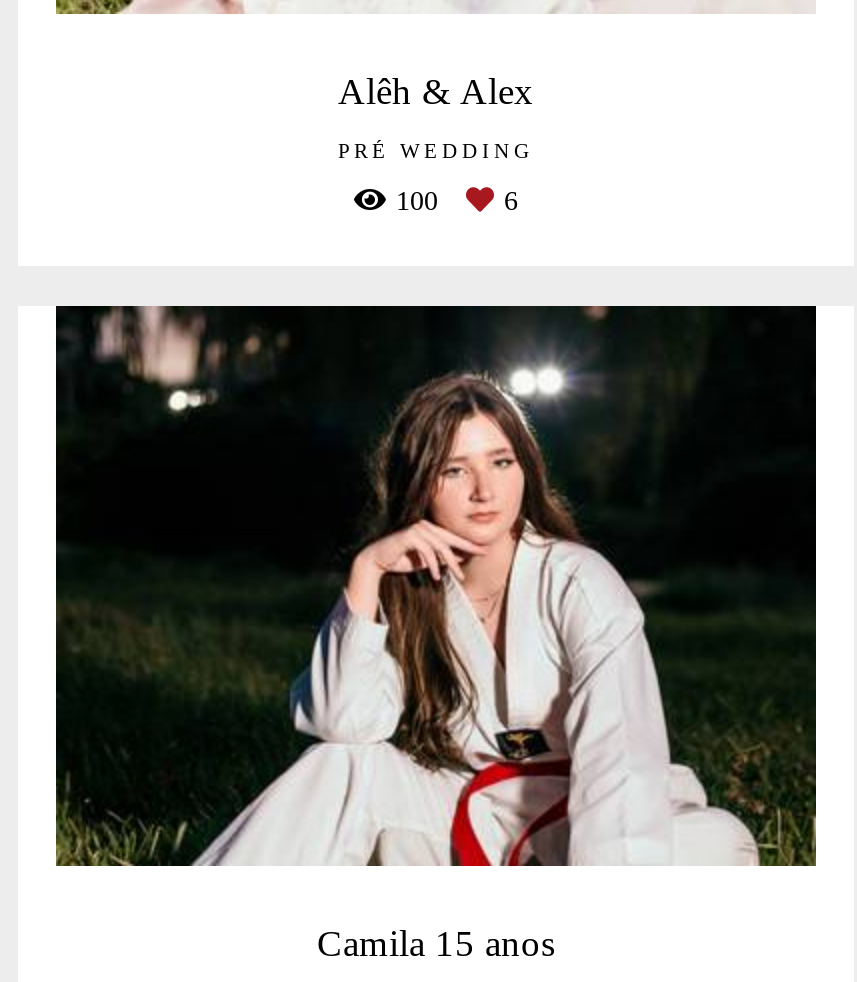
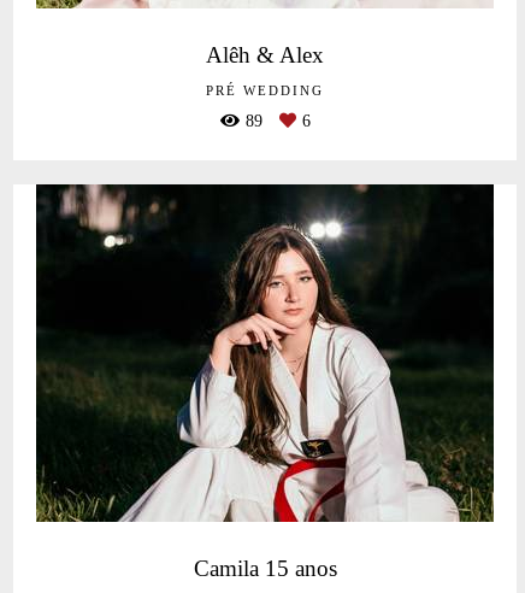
[396,186,438,216] 100 -> [245,112,262,130] 89

